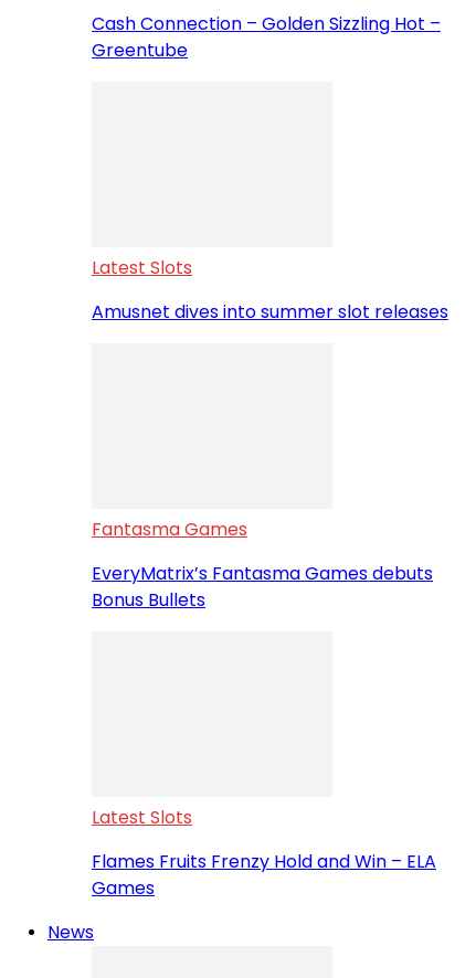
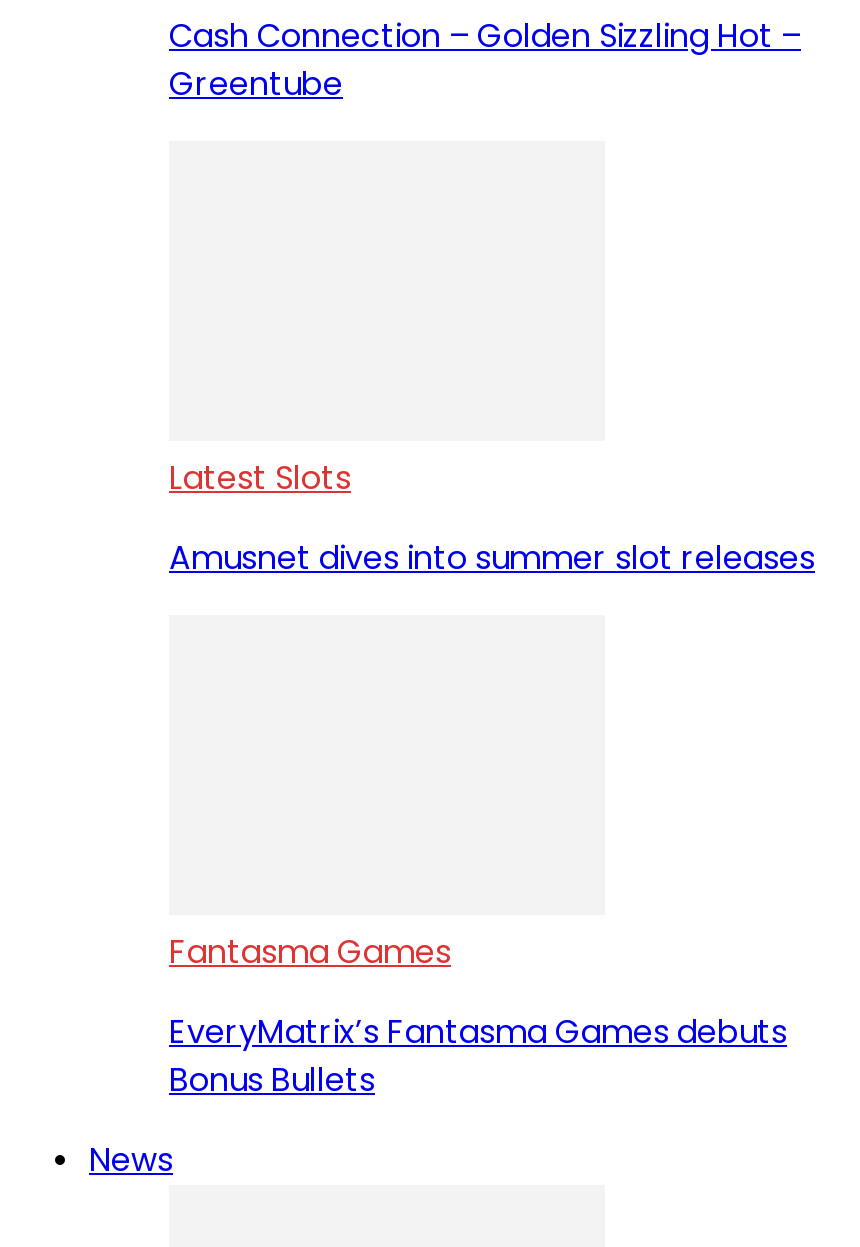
[92,805,436,901] Latest Slots | Flames Fruits Frenzy Hold and Win – ELA | Games -> none

